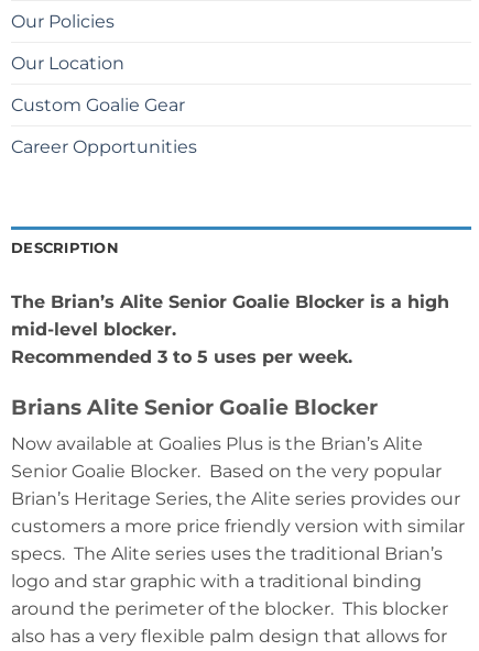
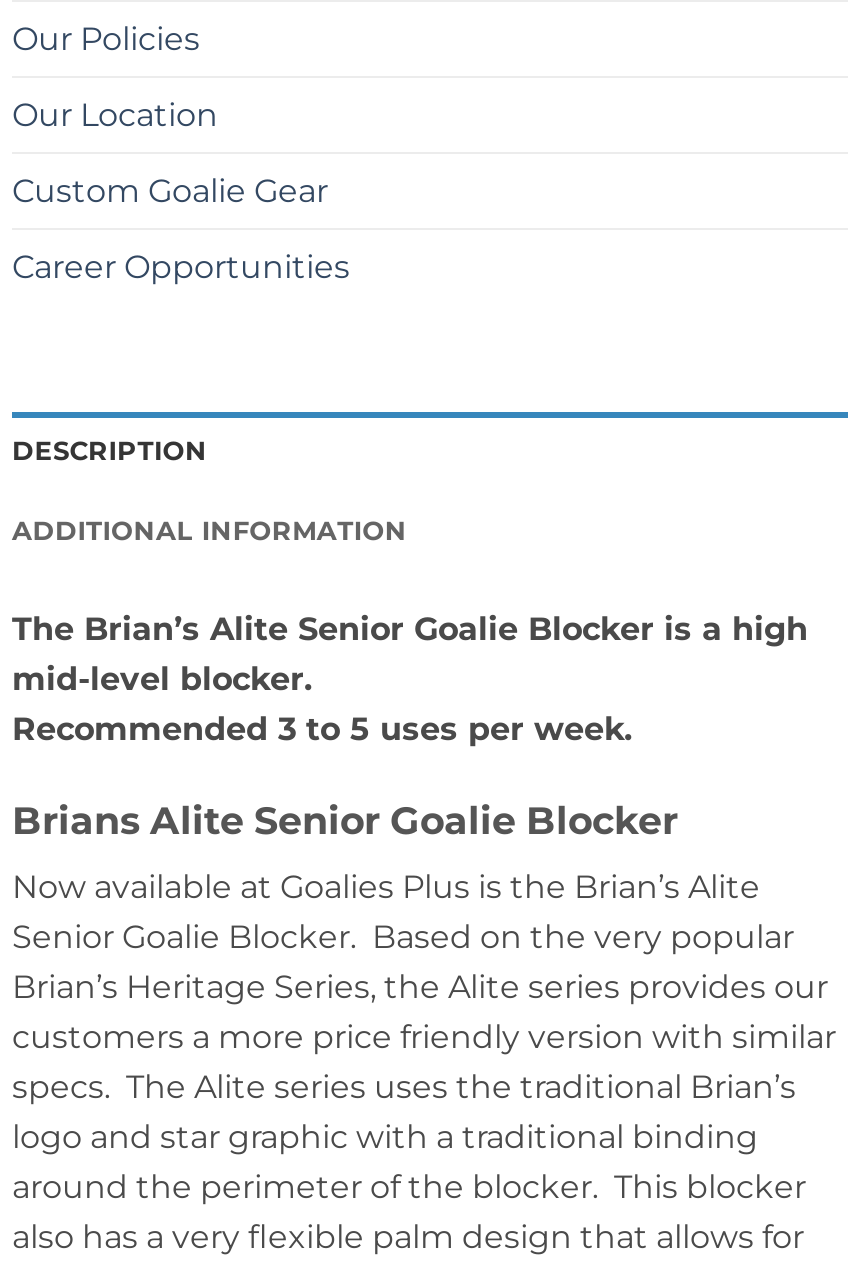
none -> [12,516,407,546] ADDITIONAL INFORMATION

